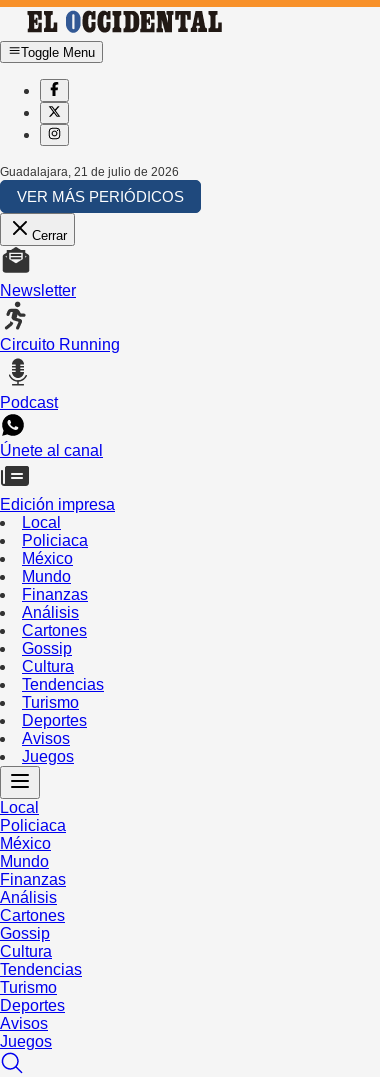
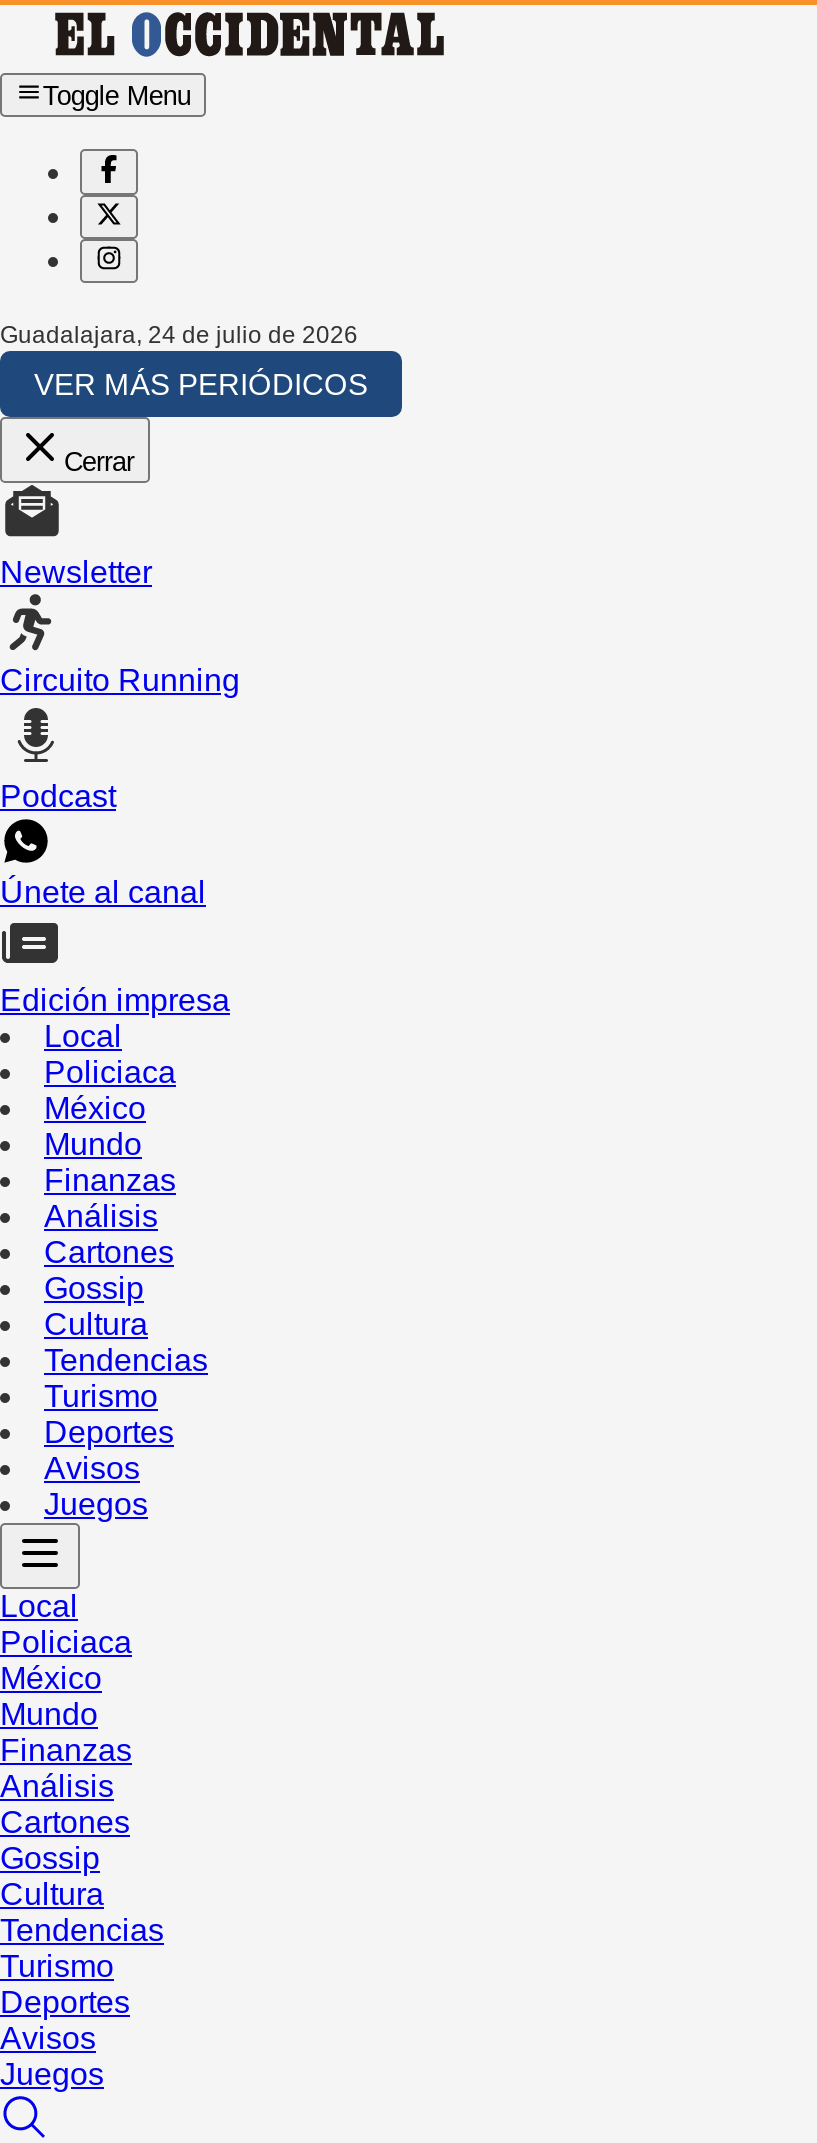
[0,165,179,179] Guadalajara, 21 de julio de 2026 -> [0,322,358,350] Guadalajara, 24 de julio de 2026

